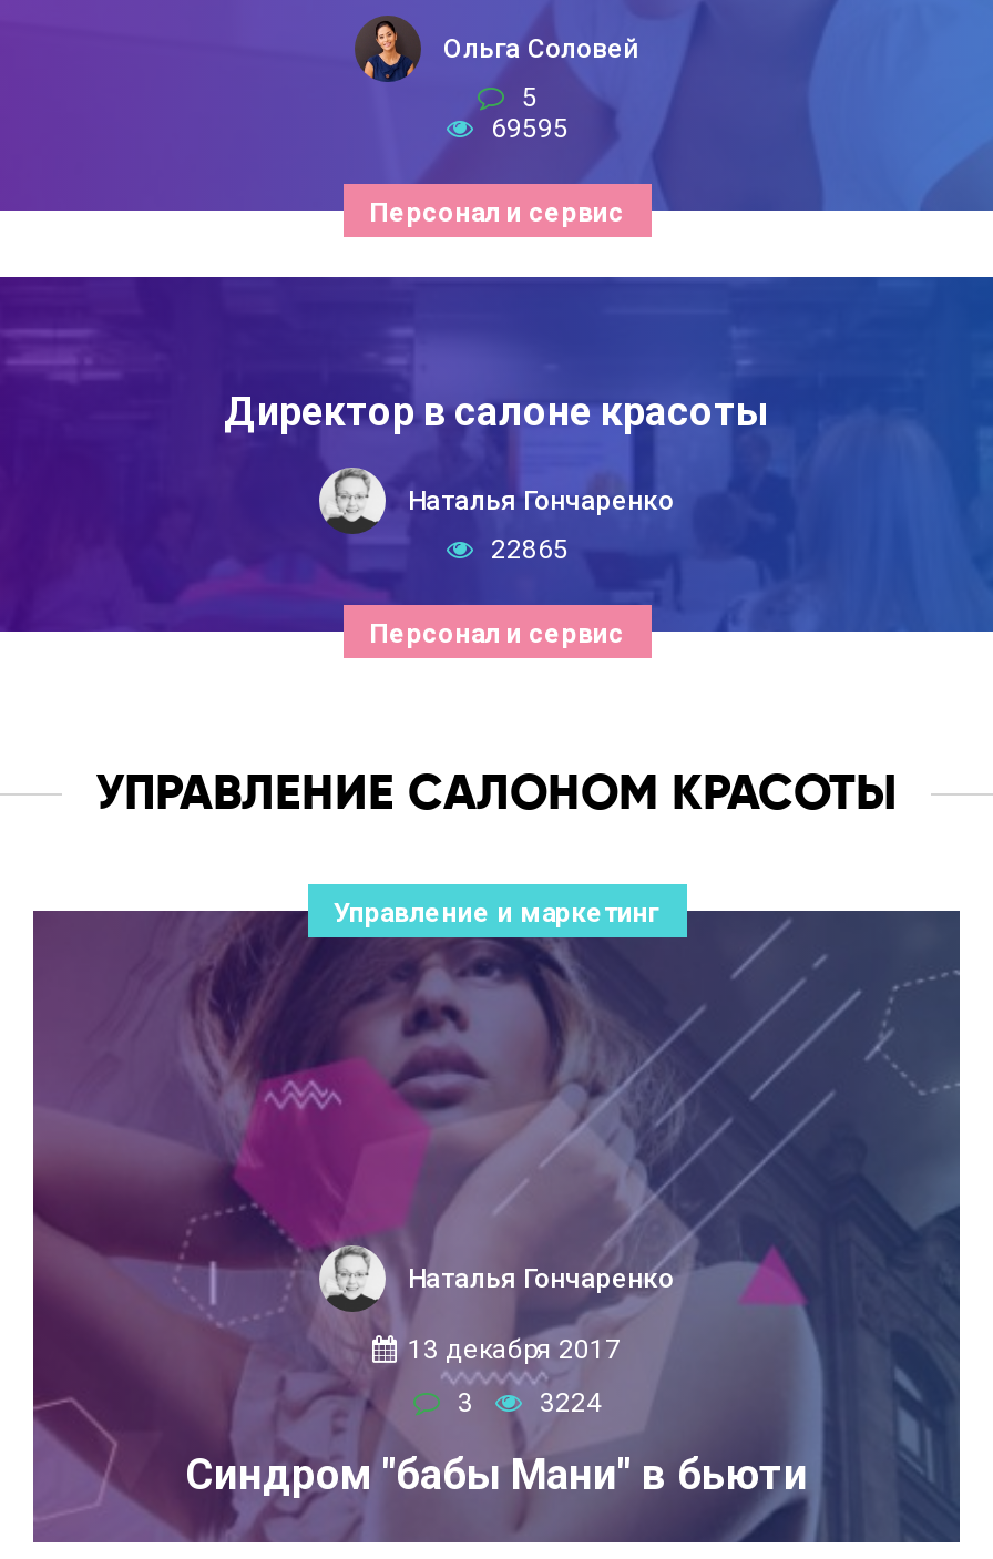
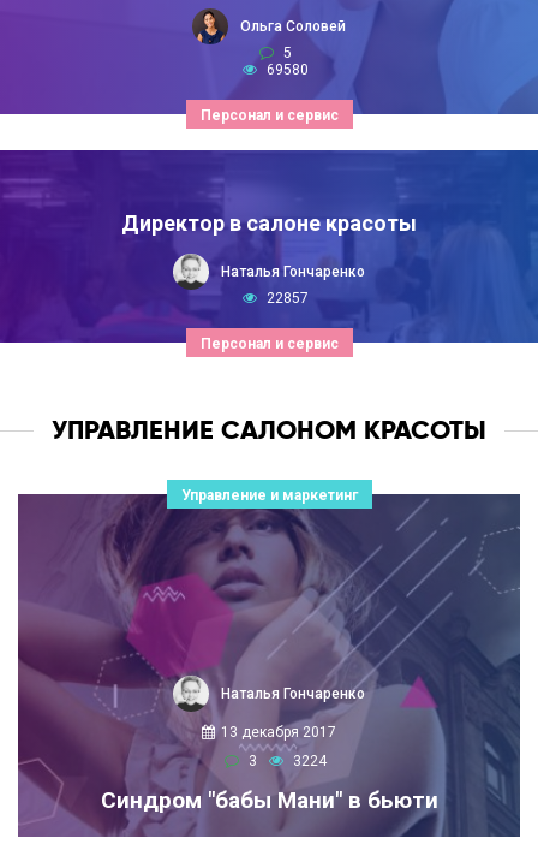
[491,113,569,144] 69595 -> [266,61,308,78] 69580
[491,534,569,565] 22865 -> [266,290,308,307] 22857

